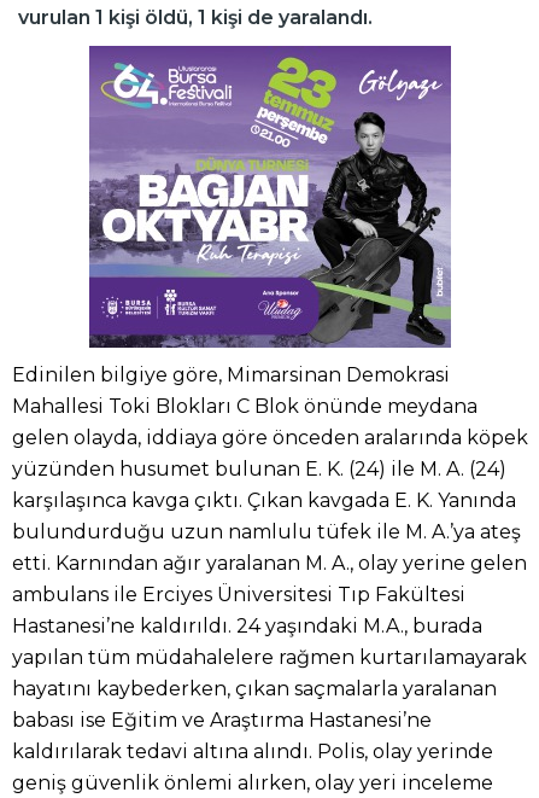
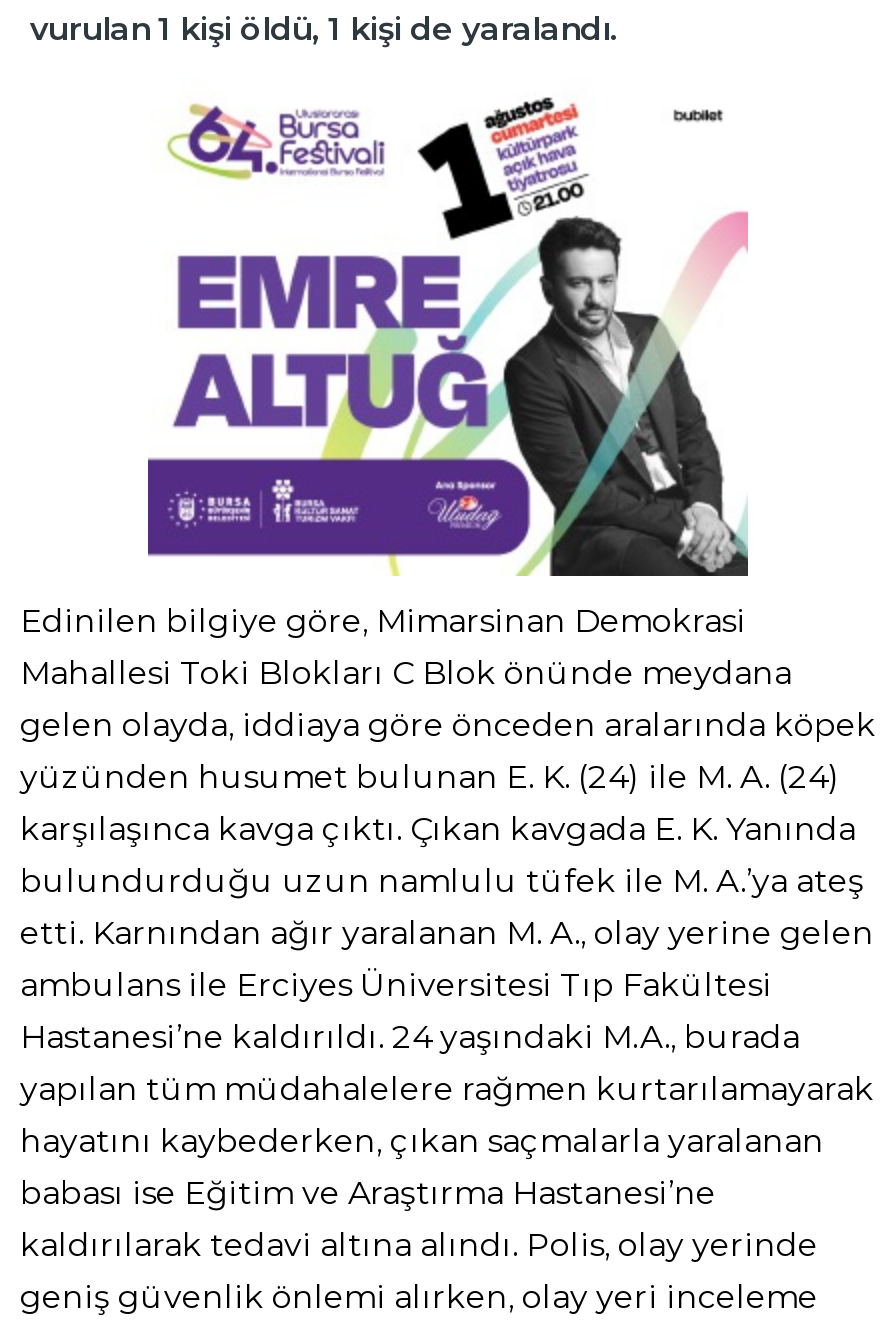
[88,45,452,349] [image] -> [148,76,750,578] [image]

